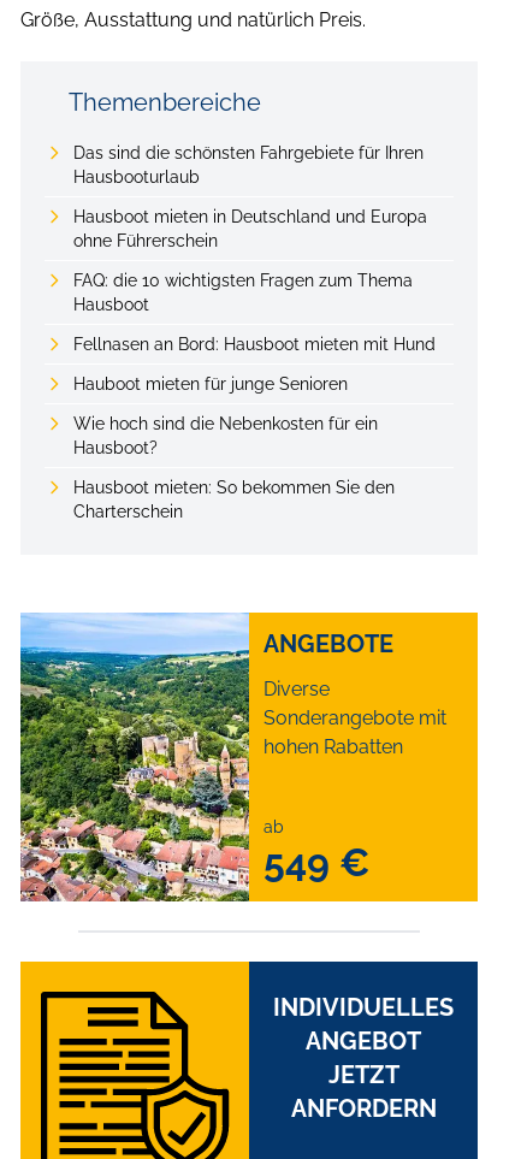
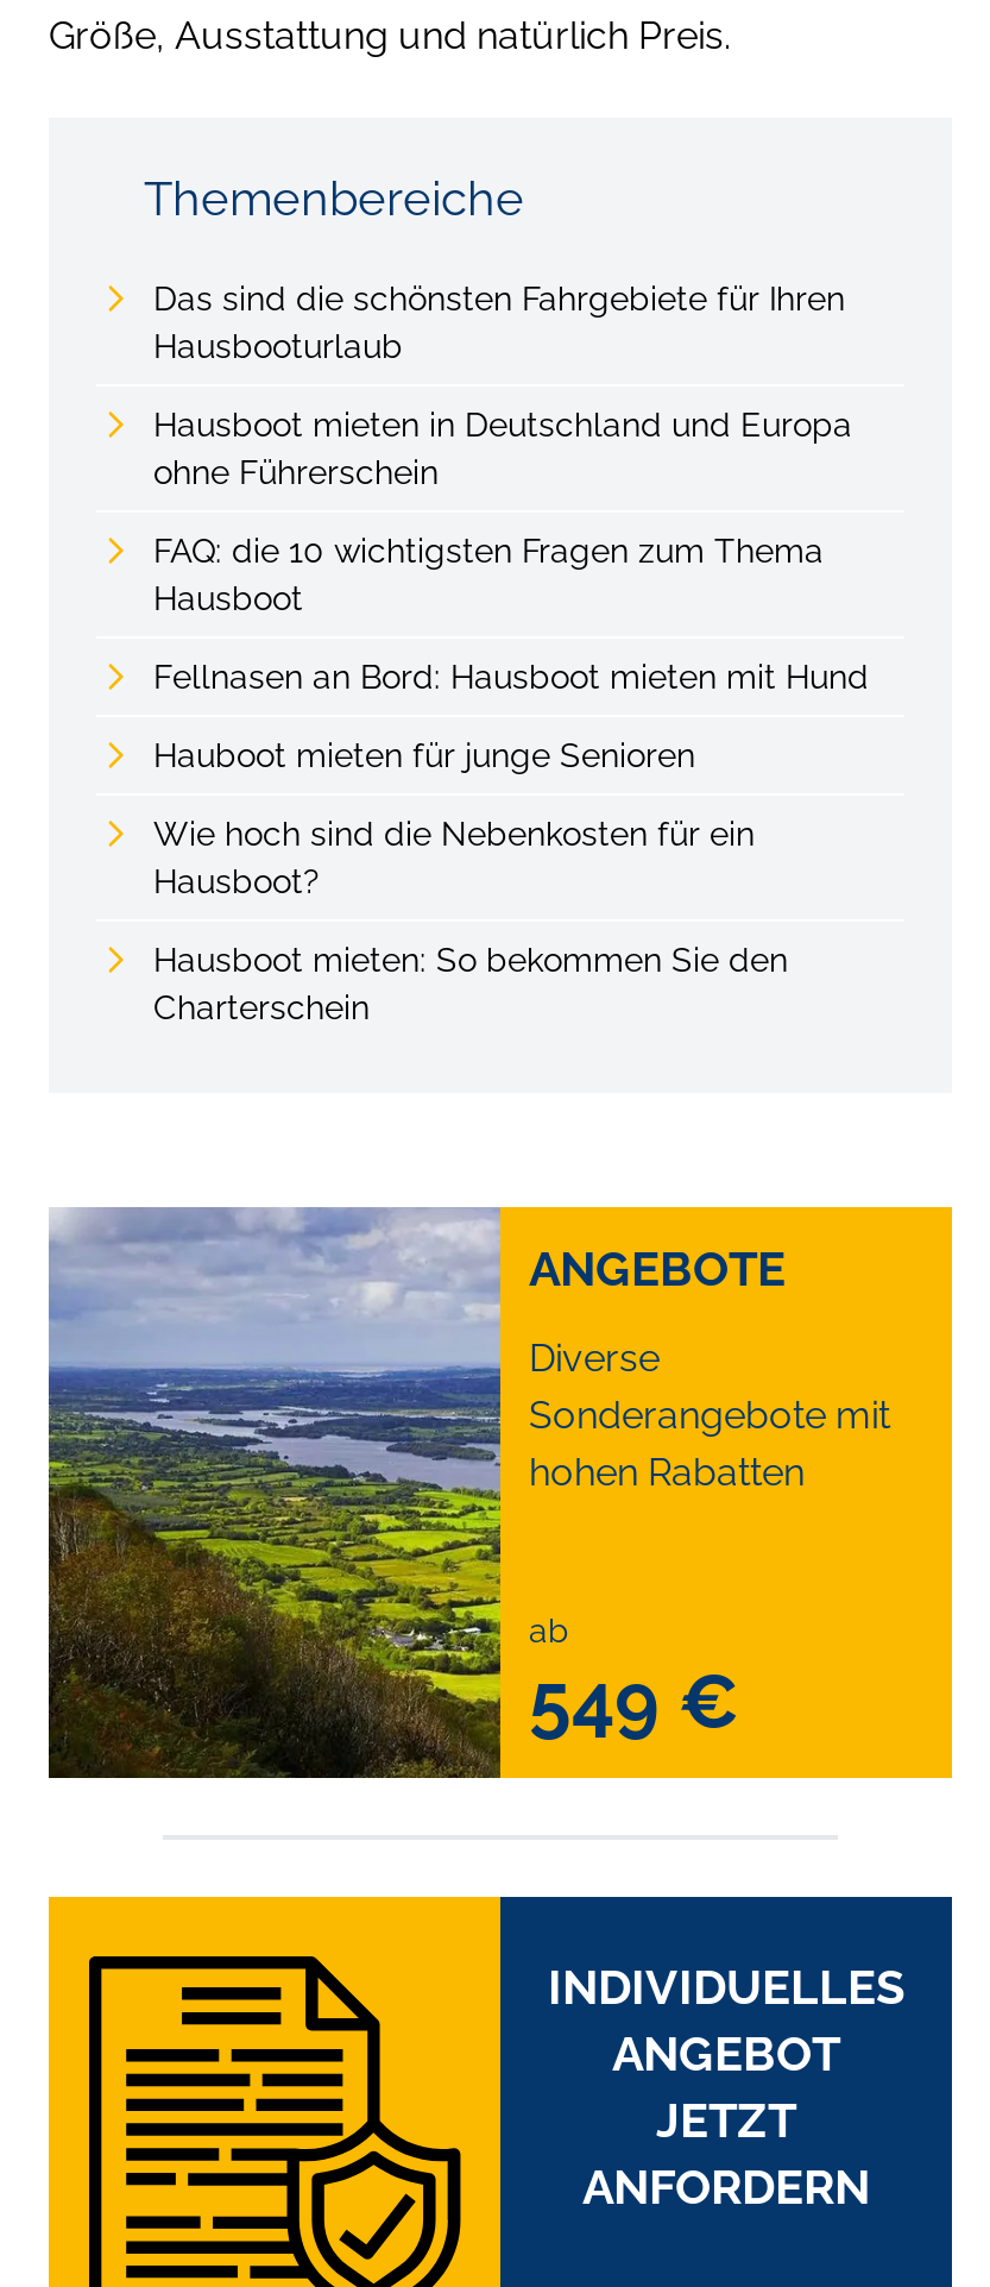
[19,613,250,903] [image] -> [46,1207,503,1780] [image]

